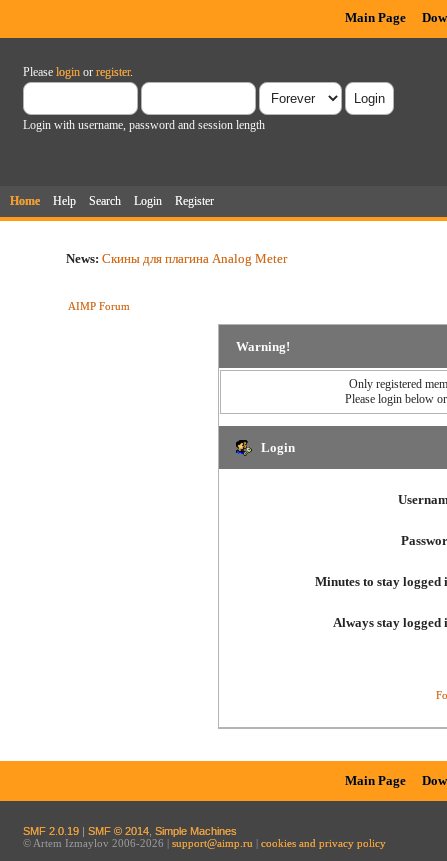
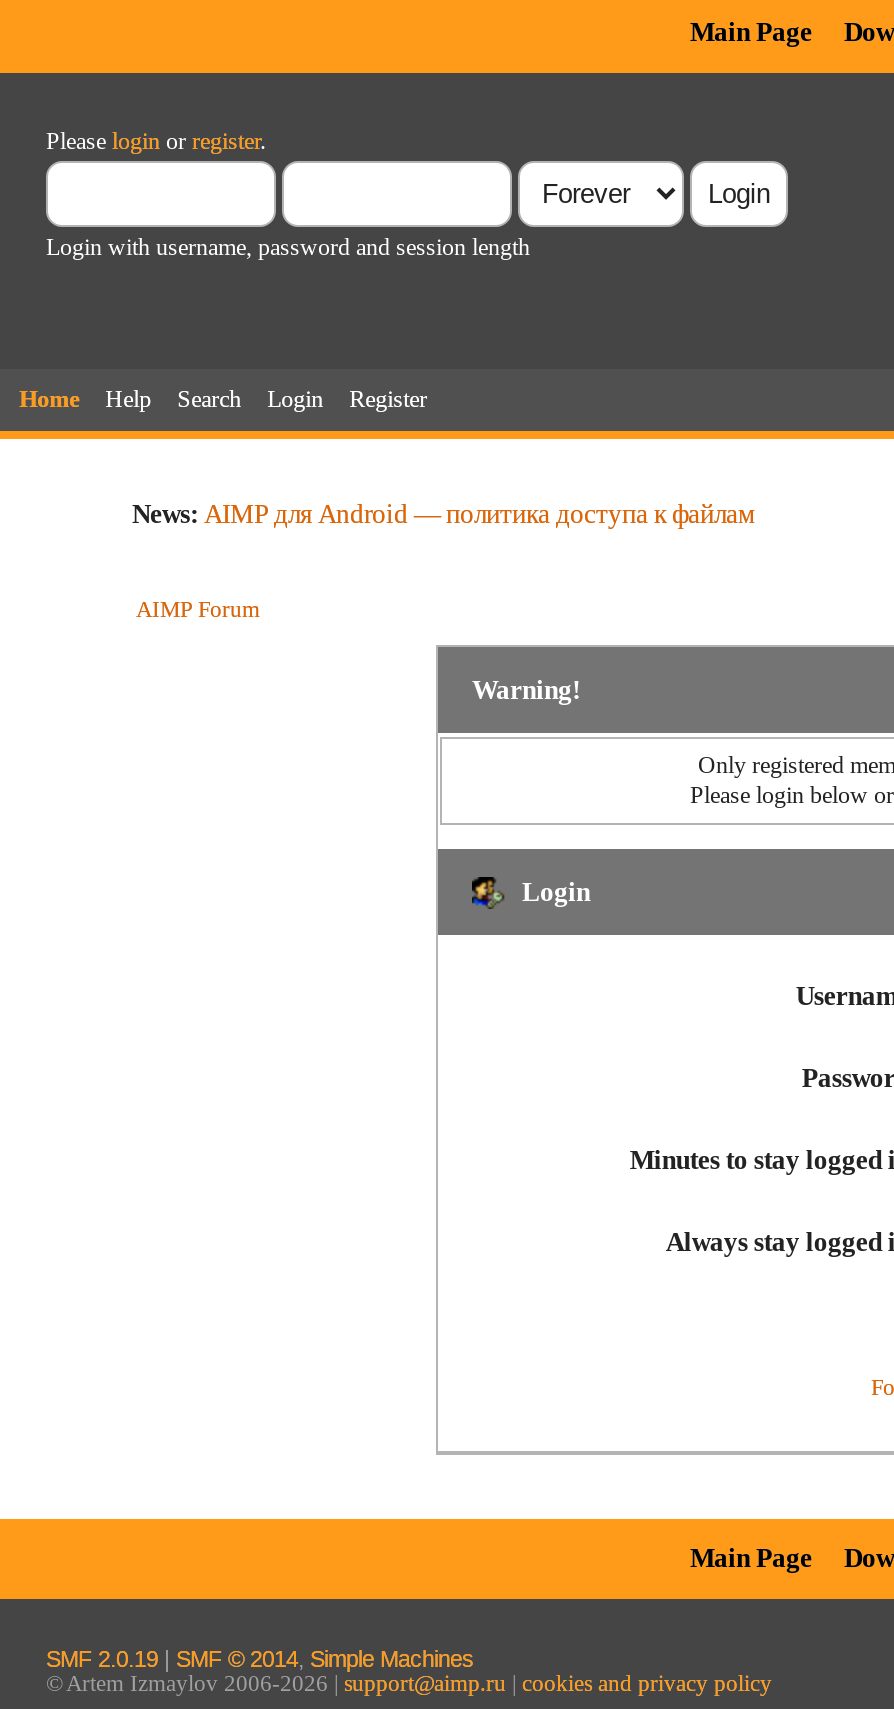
[66,251,287,266] News: Скины для плагина Analog Meter -> [132,499,754,529] News: AIMP для Android — политика доступа к файлам

